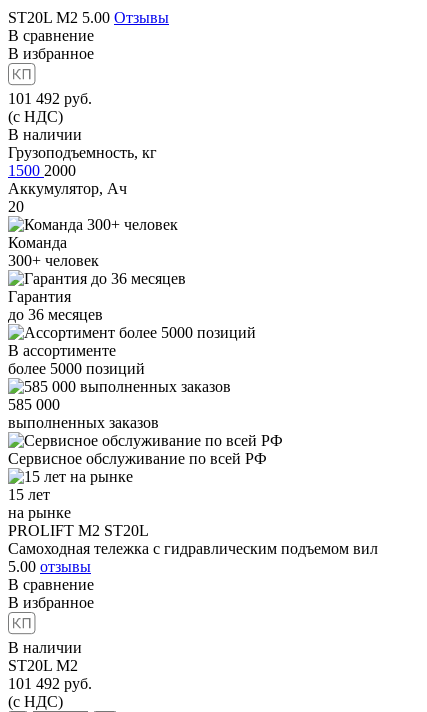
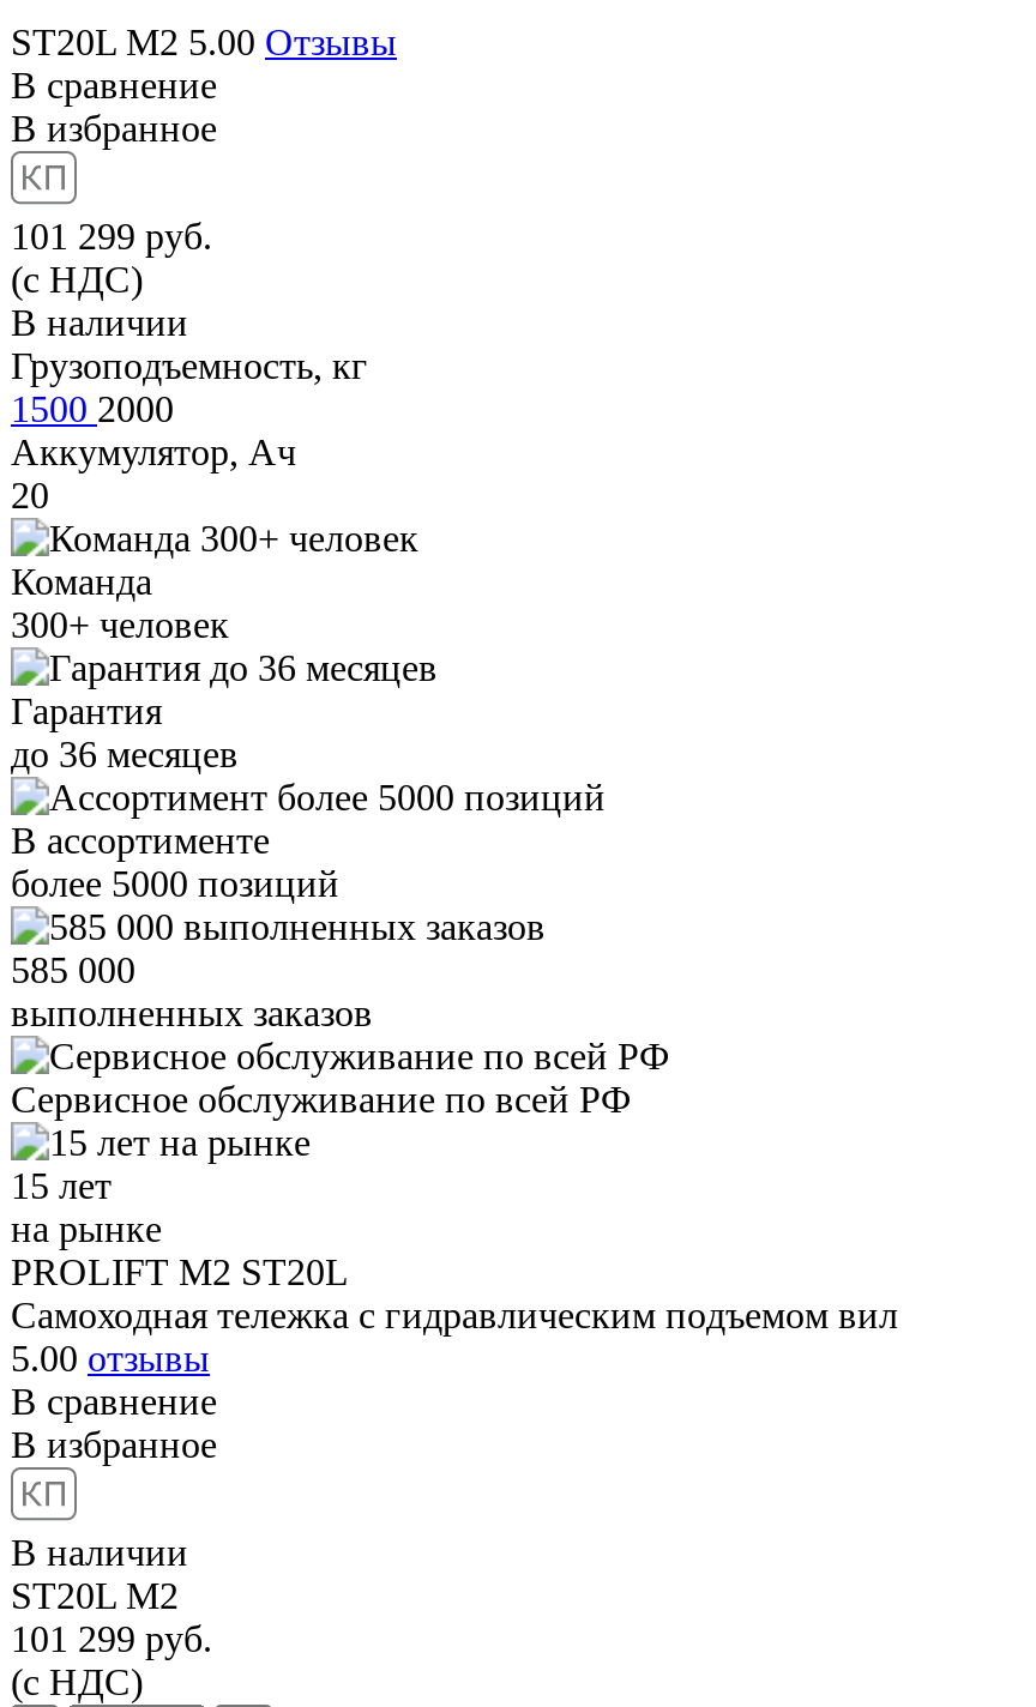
[8,90,92,107] 101 492 руб. -> [11,216,212,256] 101 299 руб.
[8,675,92,692] 101 492 руб. -> [11,1618,212,1659] 101 299 руб.

